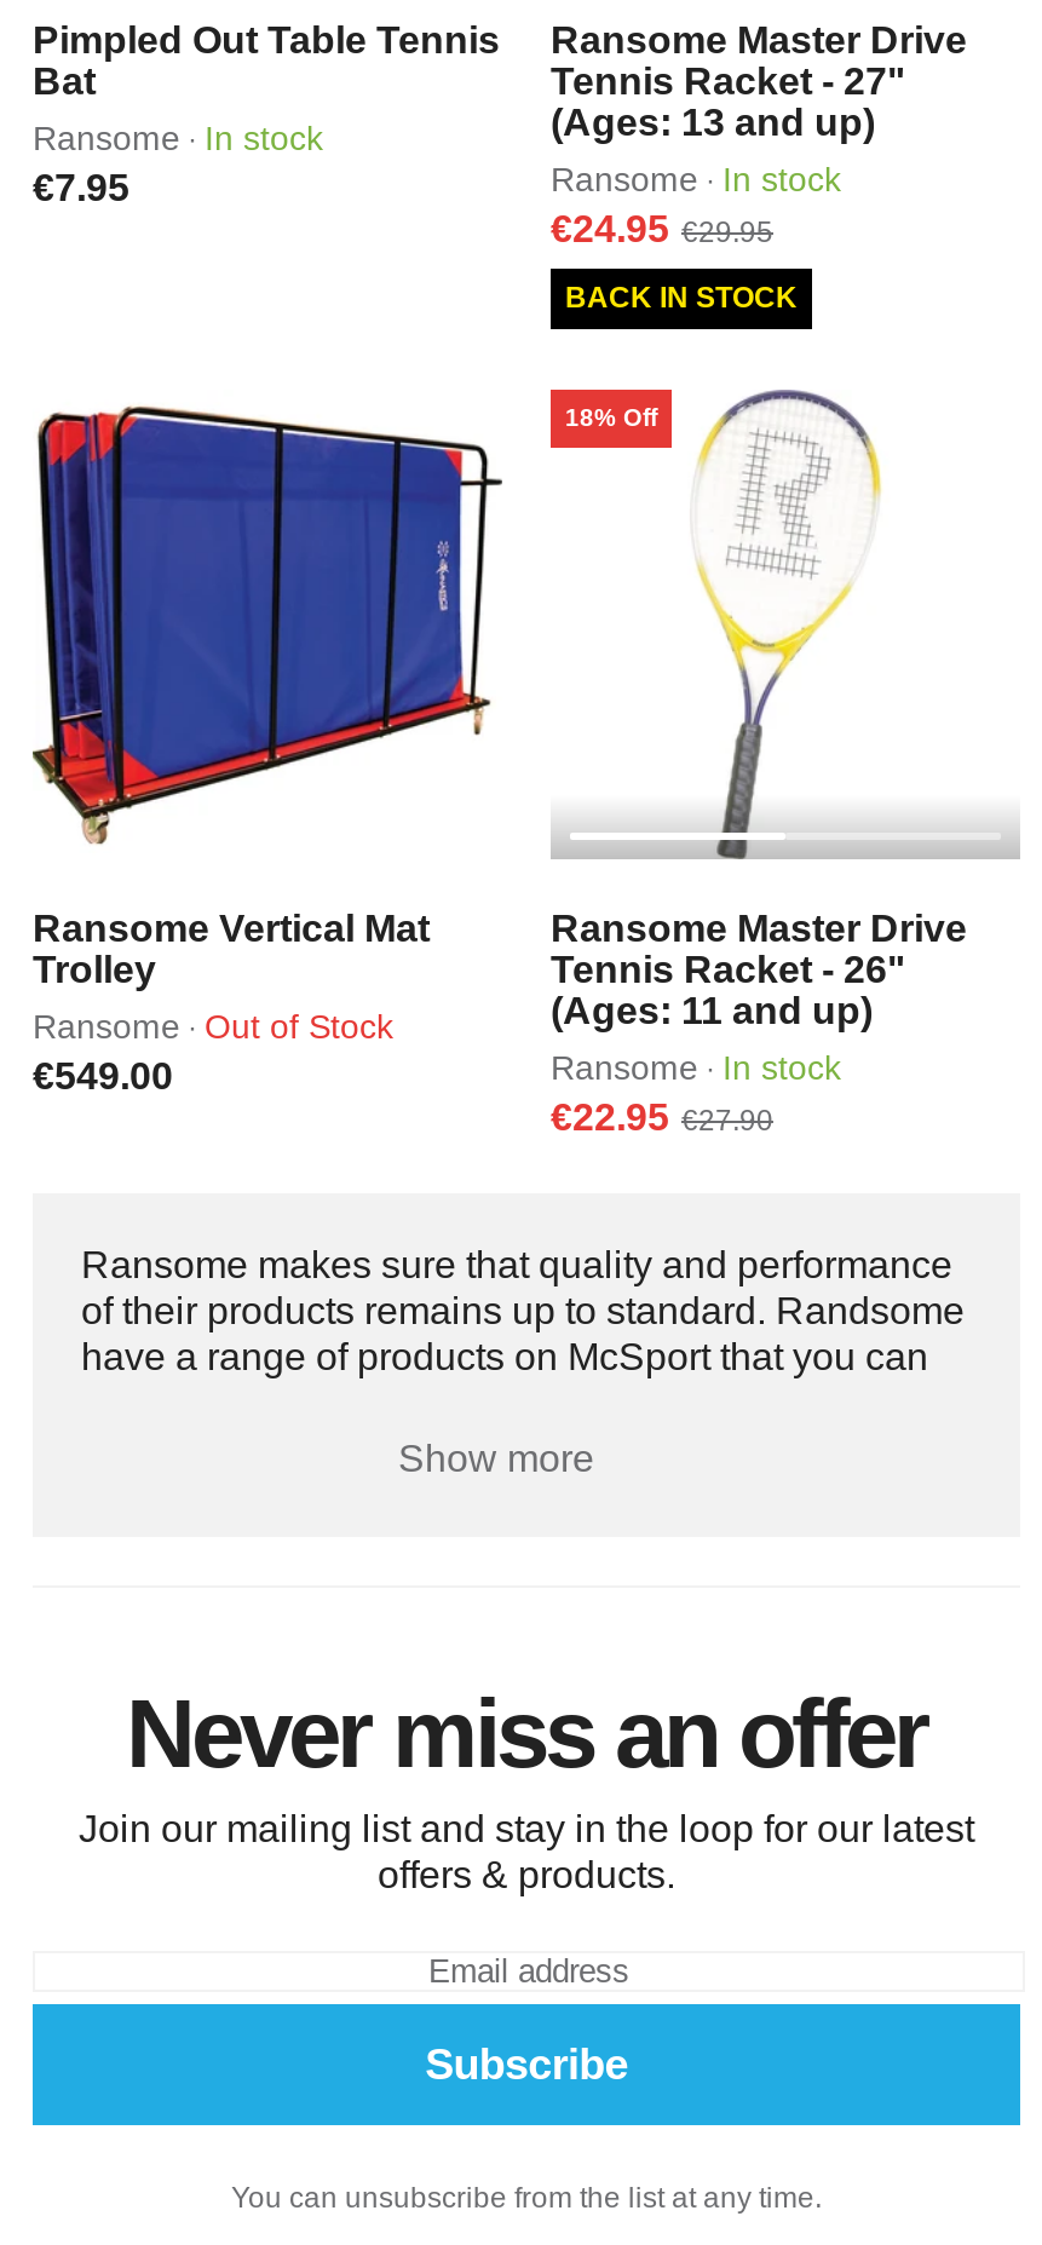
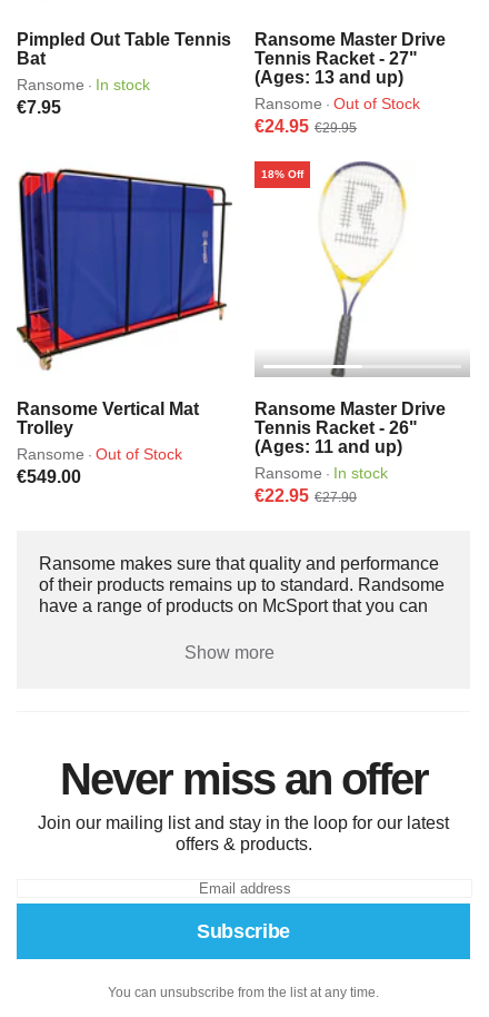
[551,160,841,198] Ransome · In stock -> [255,95,420,112] Ransome · Out of Stock
[565,281,798,315] BACK IN STOCK -> none

